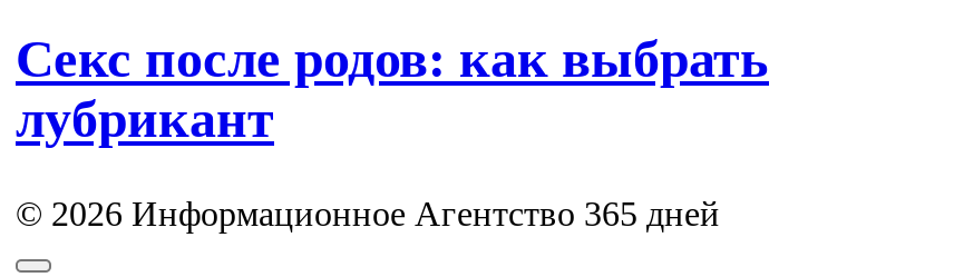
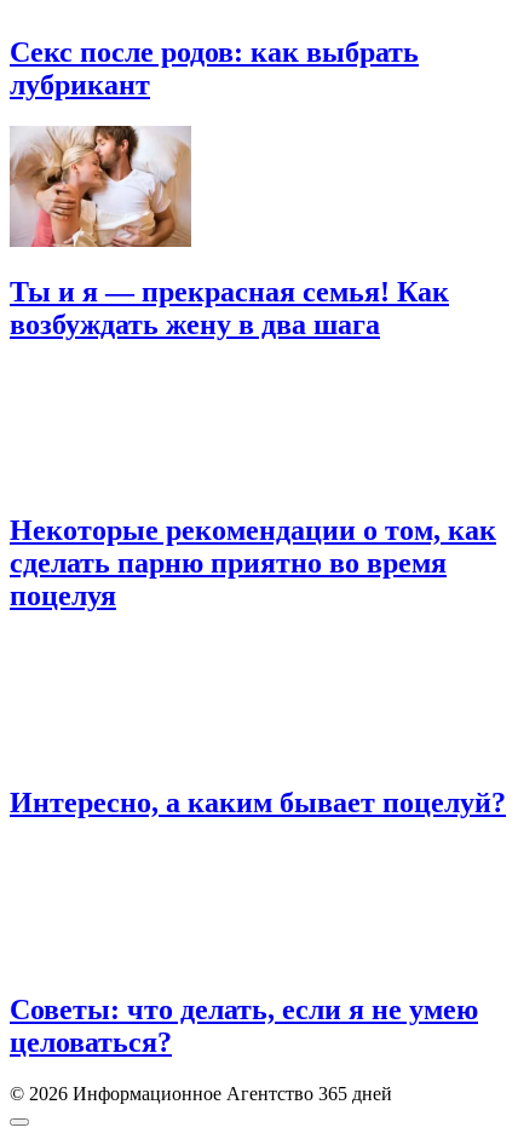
none -> [8,125,449,340] [image] | Ты и я — прекрасная семья! Как | возбуждать жену в два шага
none -> [10,515,496,612] Некоторые рекомендации о том, как | сделать парню приятно во время | поцелуя
none -> [10,787,506,819] Интересно, а каким бывает поцелуй?
none -> [10,994,478,1058] Советы: что делать, если я не умею | целоваться?

